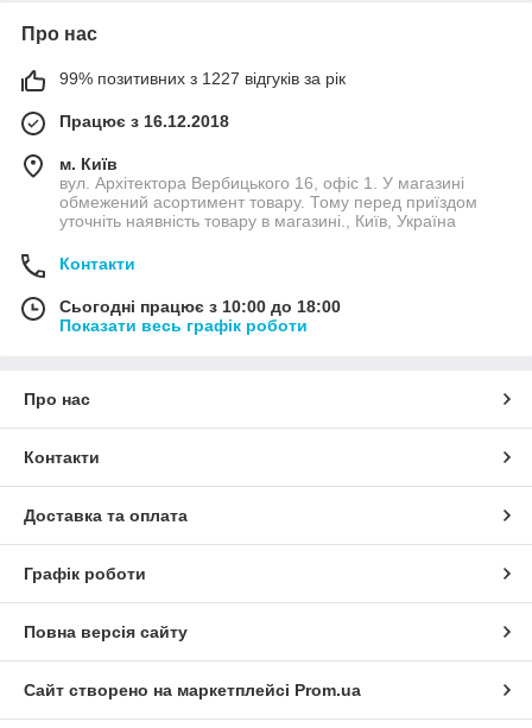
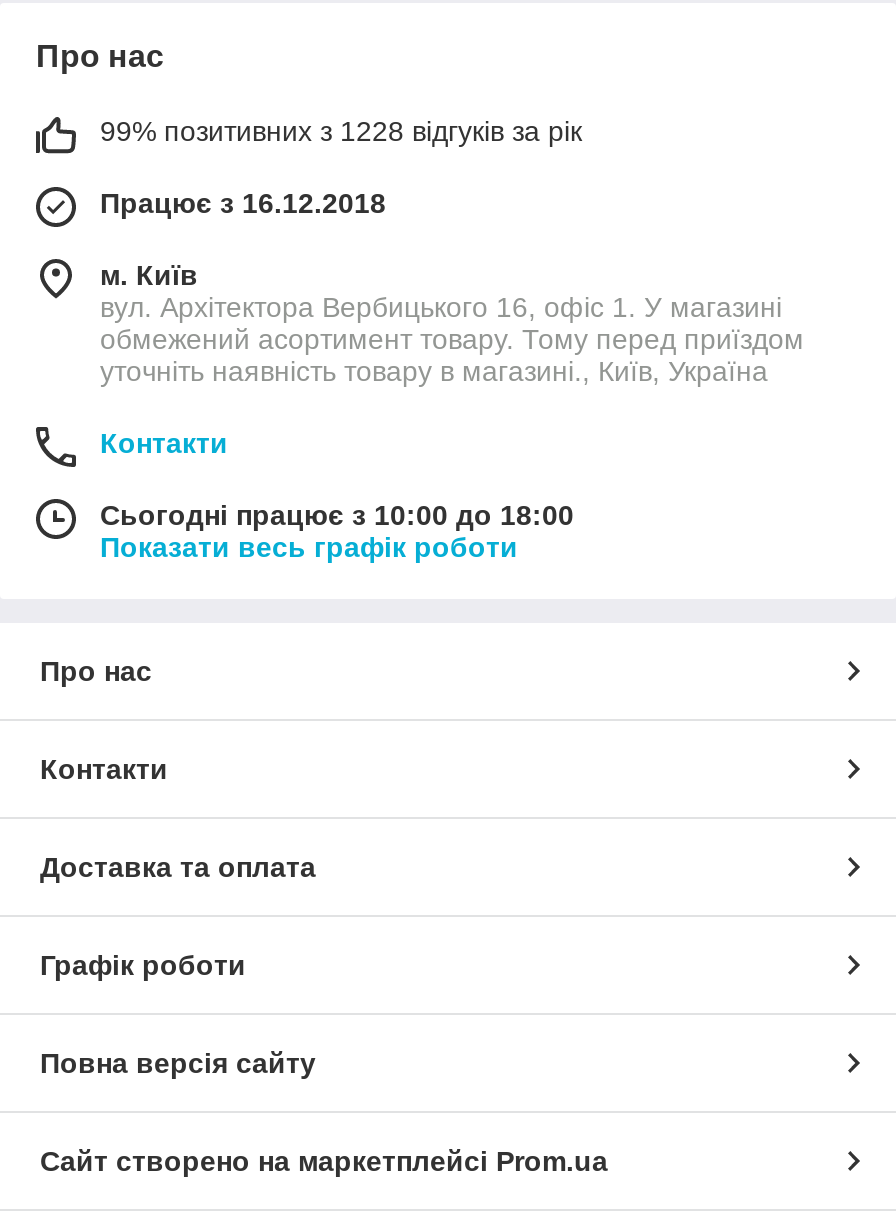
[59,69,346,88] 99% позитивних з 1227 відгуків за рік -> [100,115,582,147] 99% позитивних з 1228 відгуків за рік

